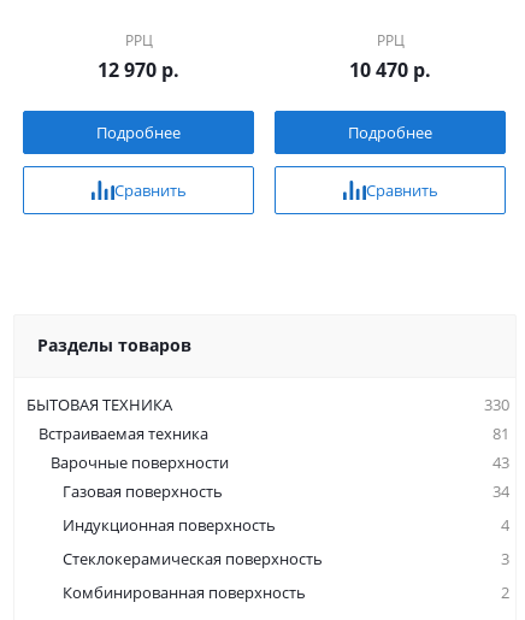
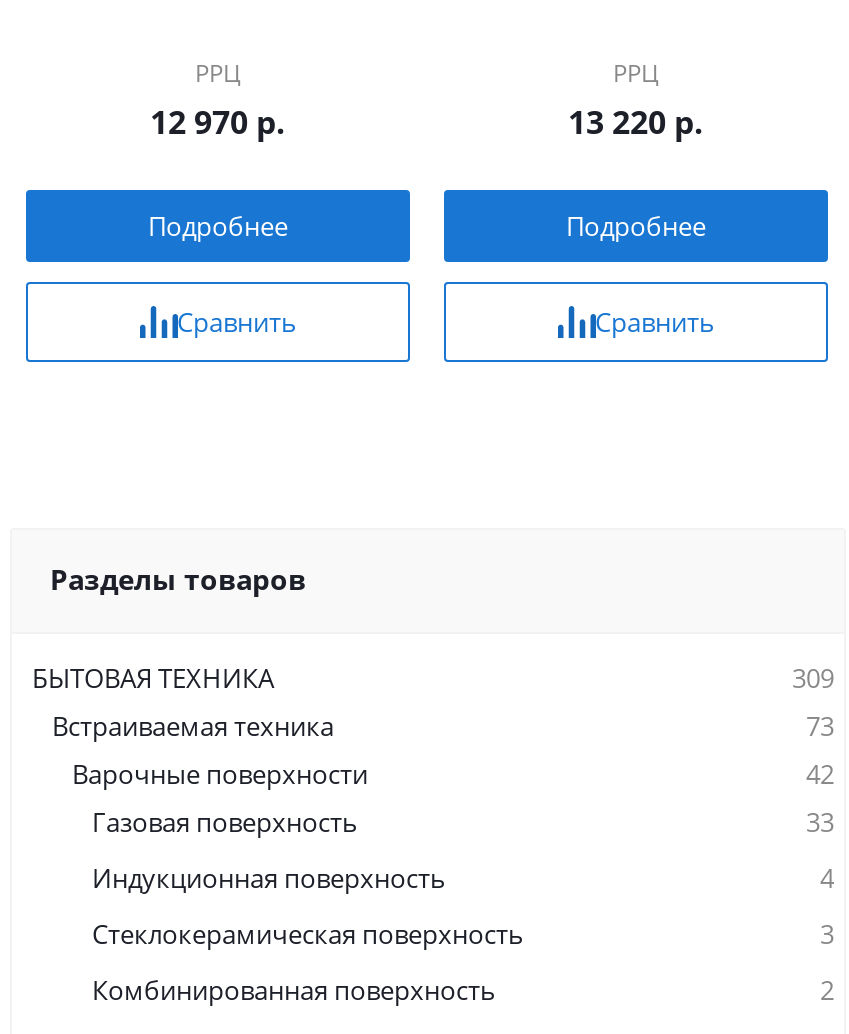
[349,57,431,84] 10 470 р. -> [568,101,704,145] 13 220 р.
[484,394,509,416] 330 -> [792,661,834,697] 309
[492,423,509,445] 81 -> [806,709,834,745] 73
[492,452,509,474] 43 -> [806,757,834,793] 42
[492,481,509,503] 34 -> [806,805,834,841] 33

